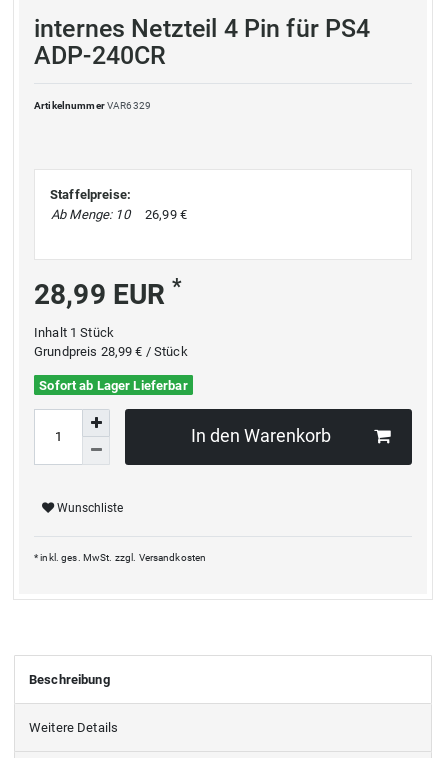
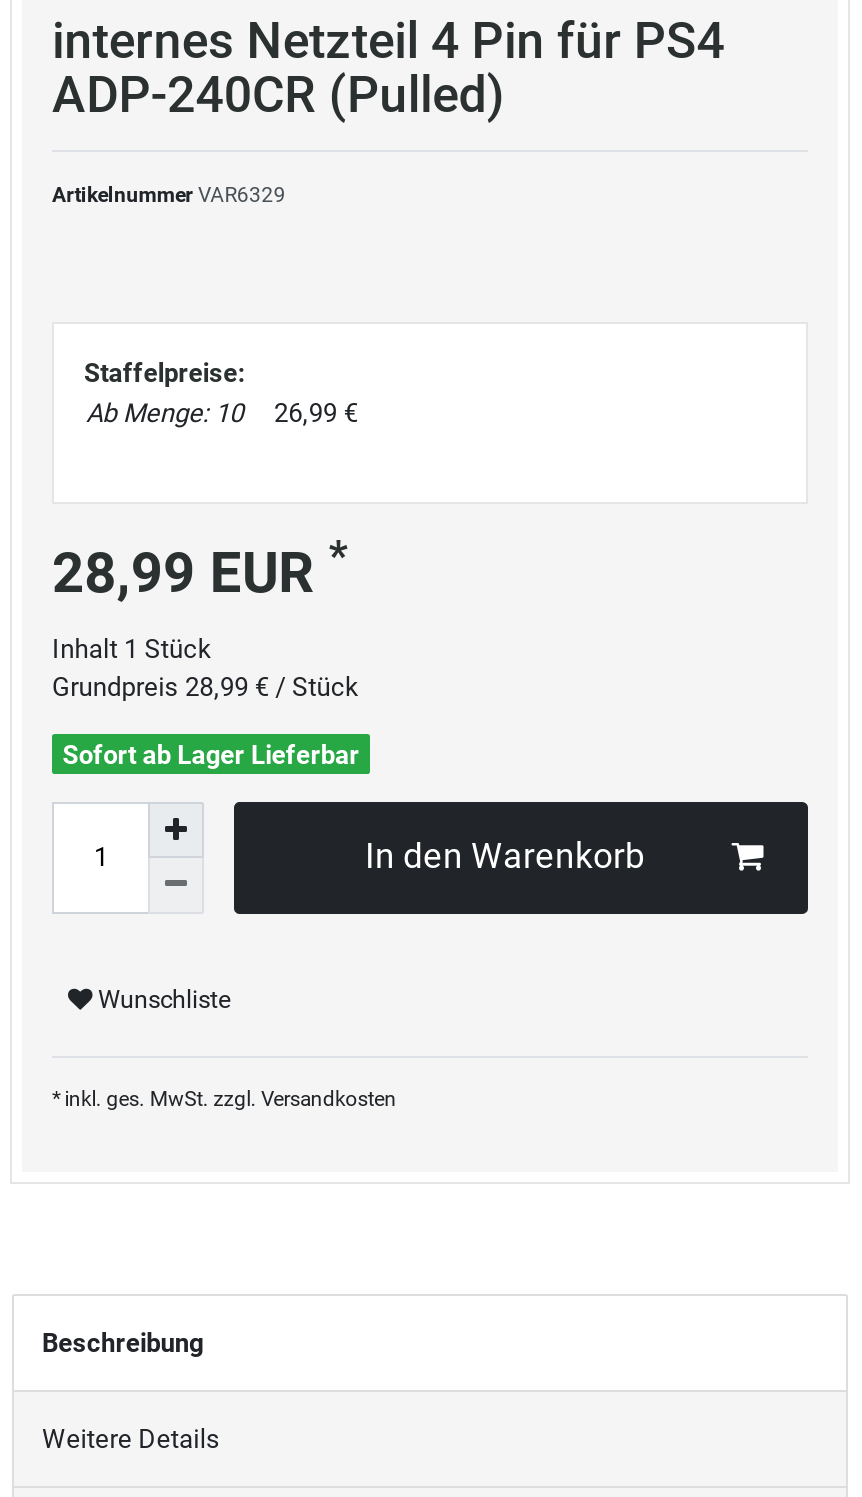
[34,41,166,70] ADP-240CR -> [52,65,505,123] ADP-240CR (Pulled)

